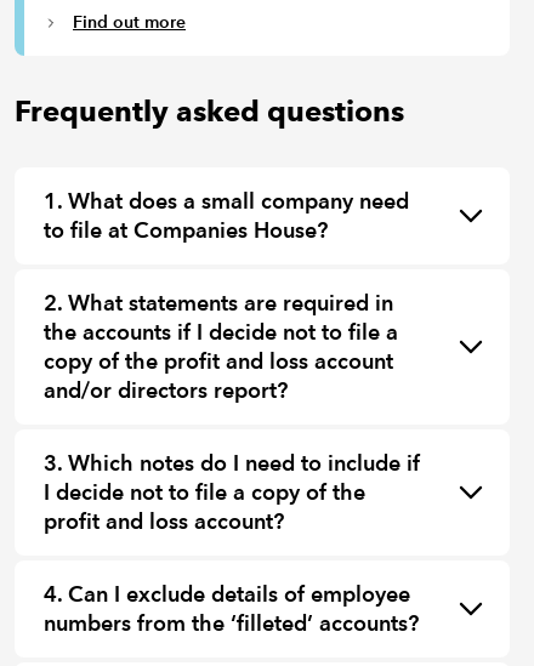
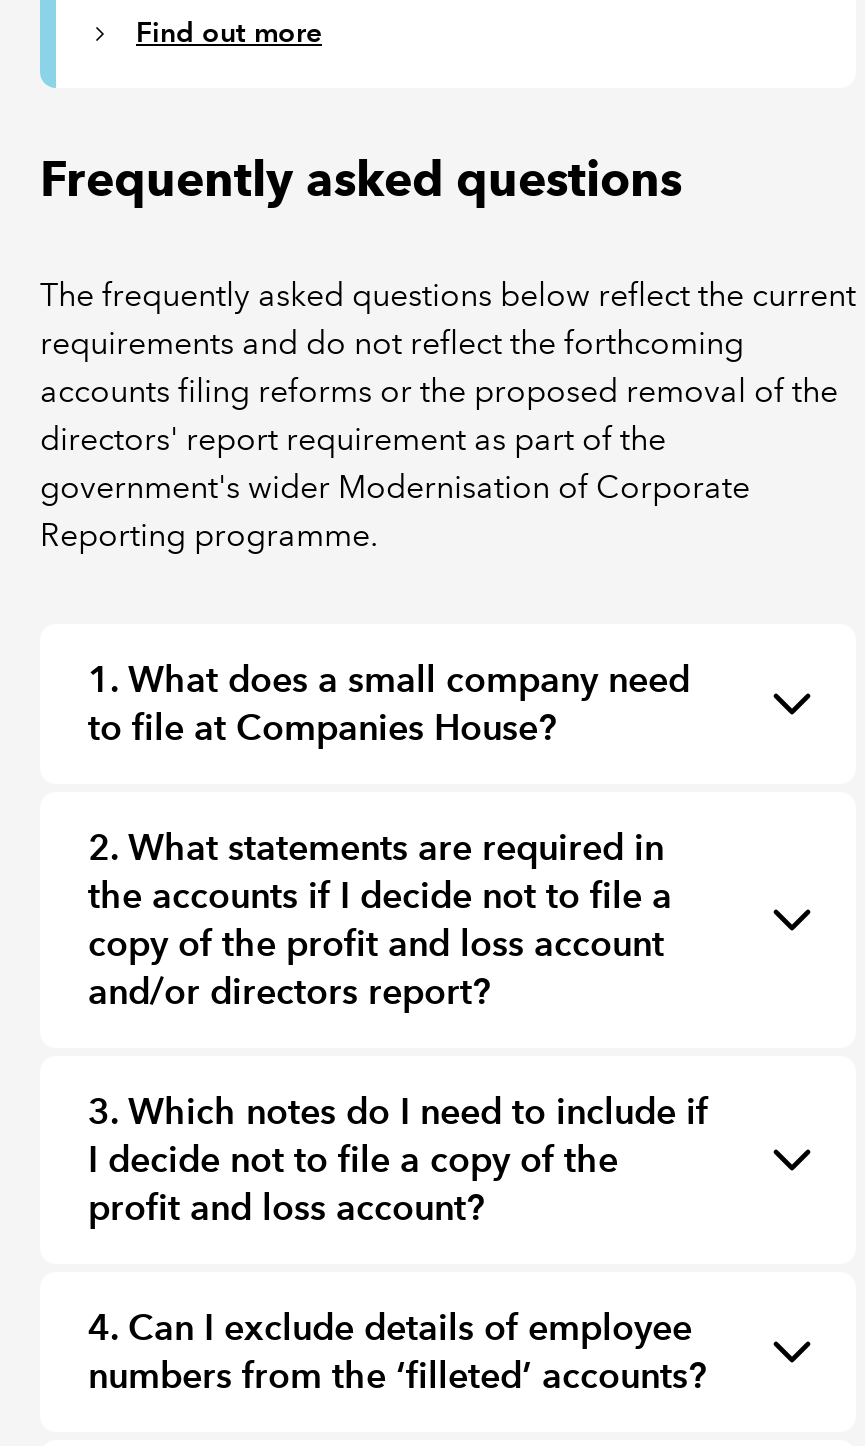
none -> [40,276,856,554] The frequently asked questions below reflect the current | requirements and do not reflect the forthcoming | accounts filing reforms or the proposed removal of the | directors' report requirement as part of the | government's wider Modernisation of Corporate | Reporting programme.

